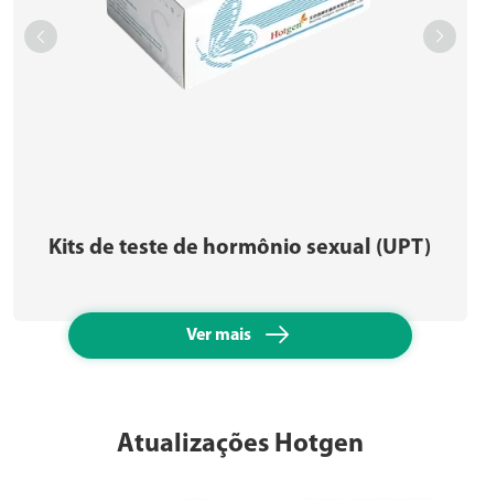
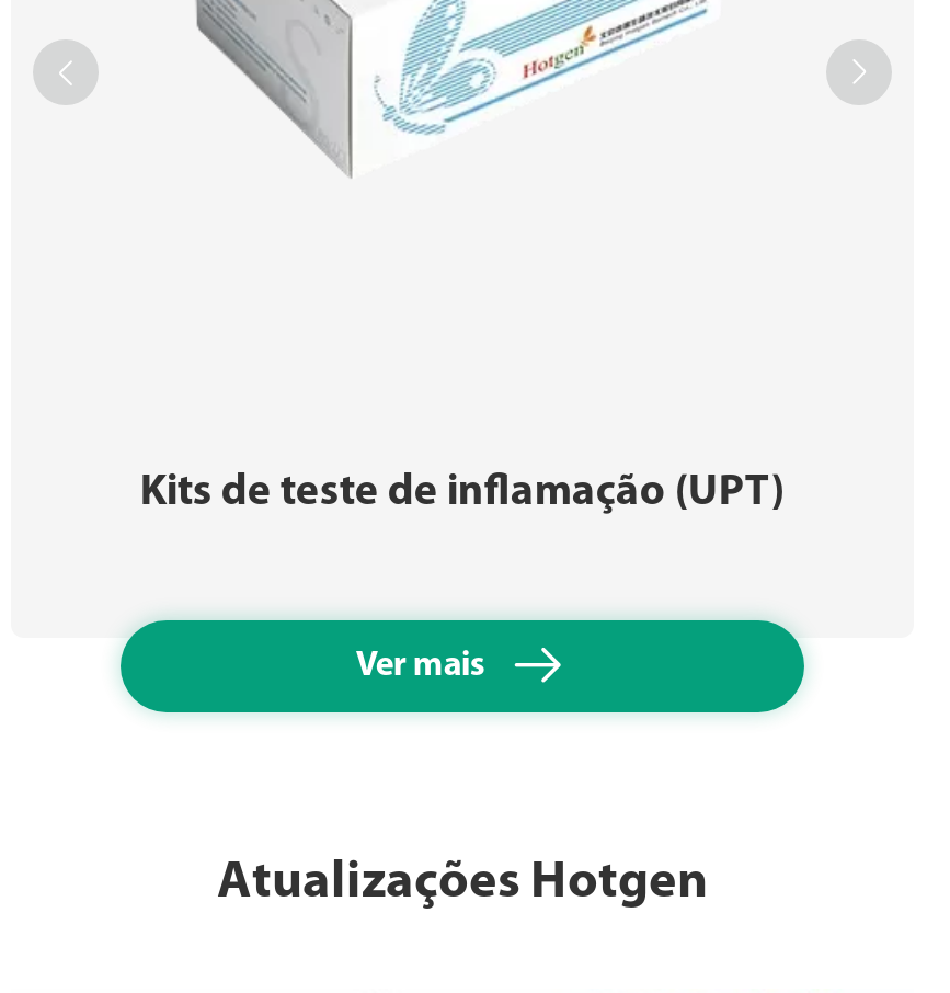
[49,237,431,259] Kits de teste de hormônio sexual (UPT) -> [140,471,784,515] Kits de teste de inflamação (UPT)

